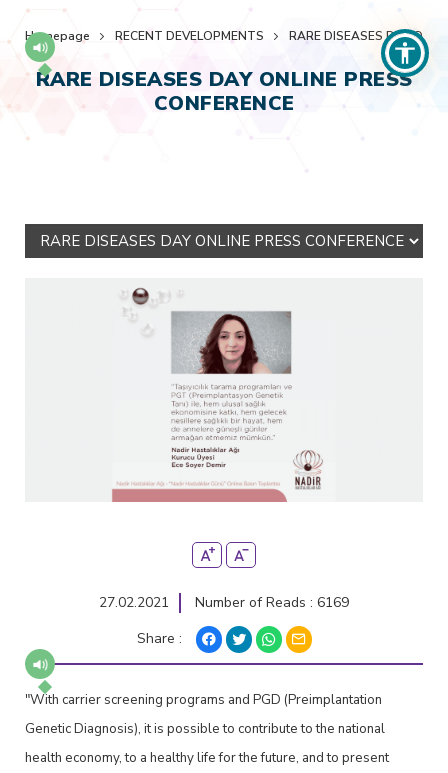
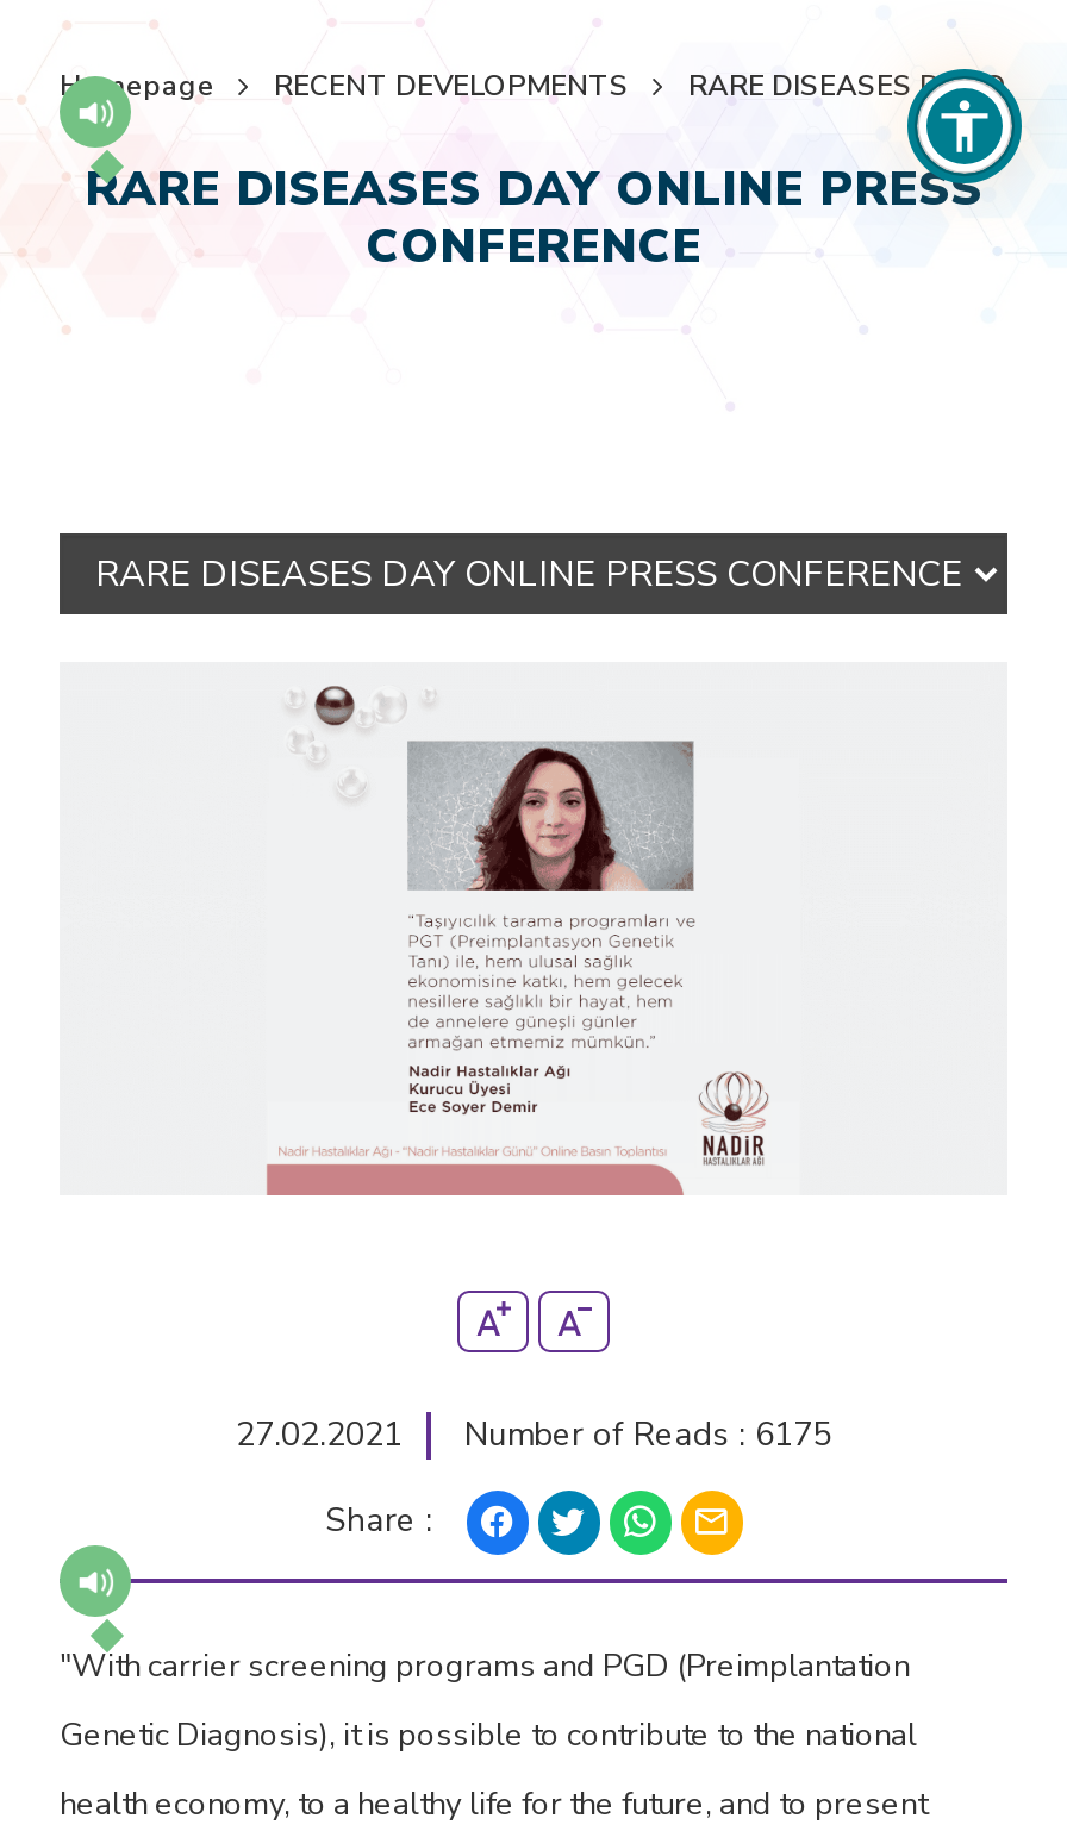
[195,593,349,612] Number of Reads : 6169 -> [464,1412,831,1457] Number of Reads : 6175

